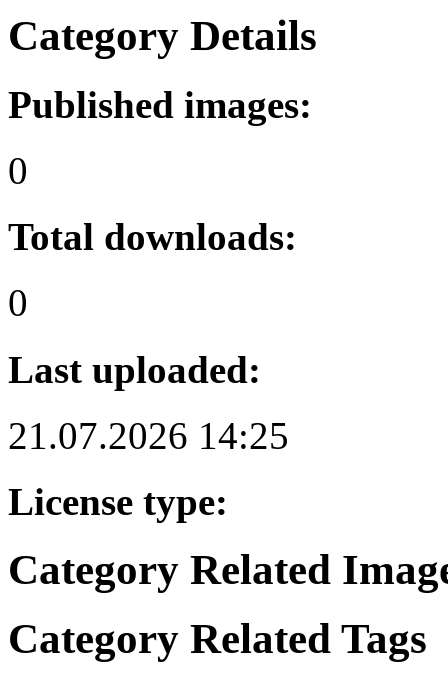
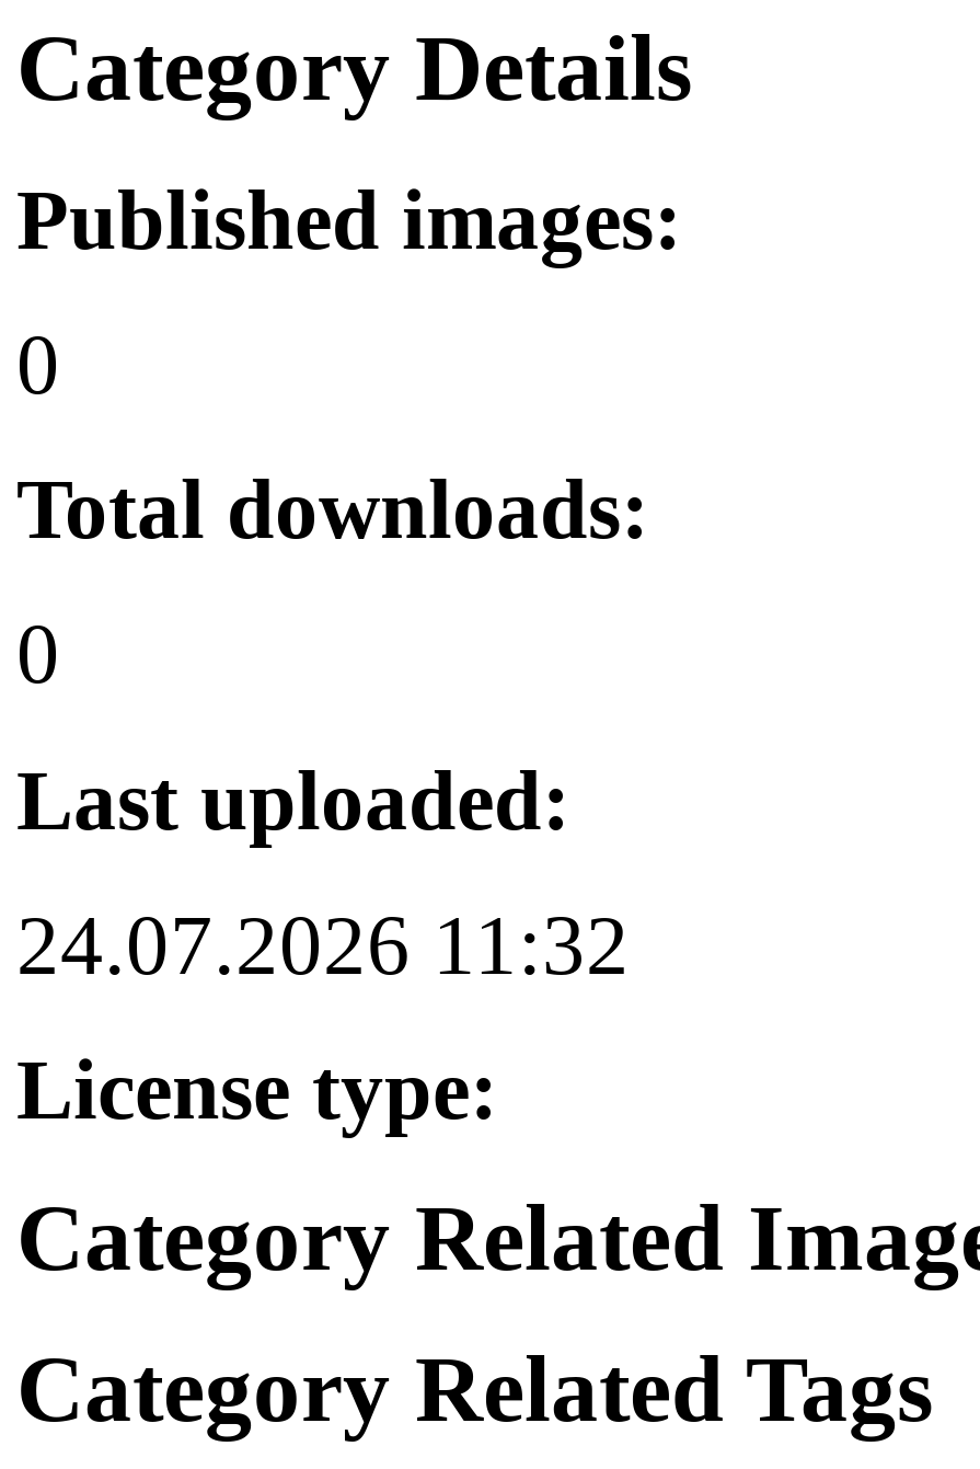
[8,414,289,457] 21.07.2026 14:25 -> [16,897,630,991] 24.07.2026 11:32

